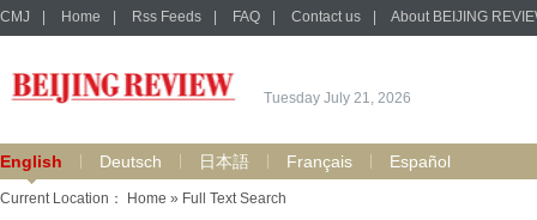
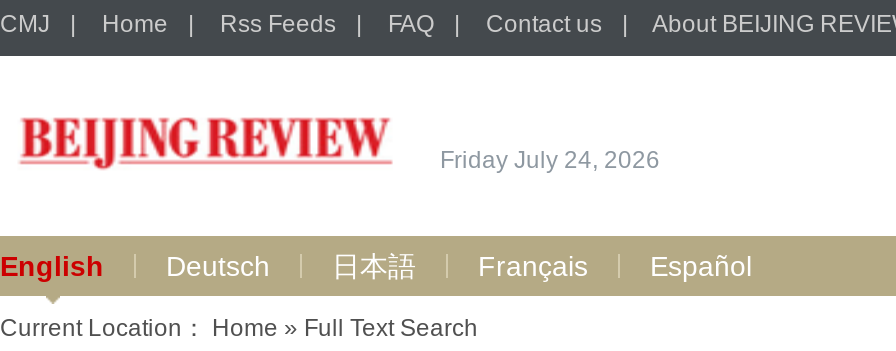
[264,90,411,106] Tuesday July 21, 2026 -> [440,146,660,174] Friday July 24, 2026

